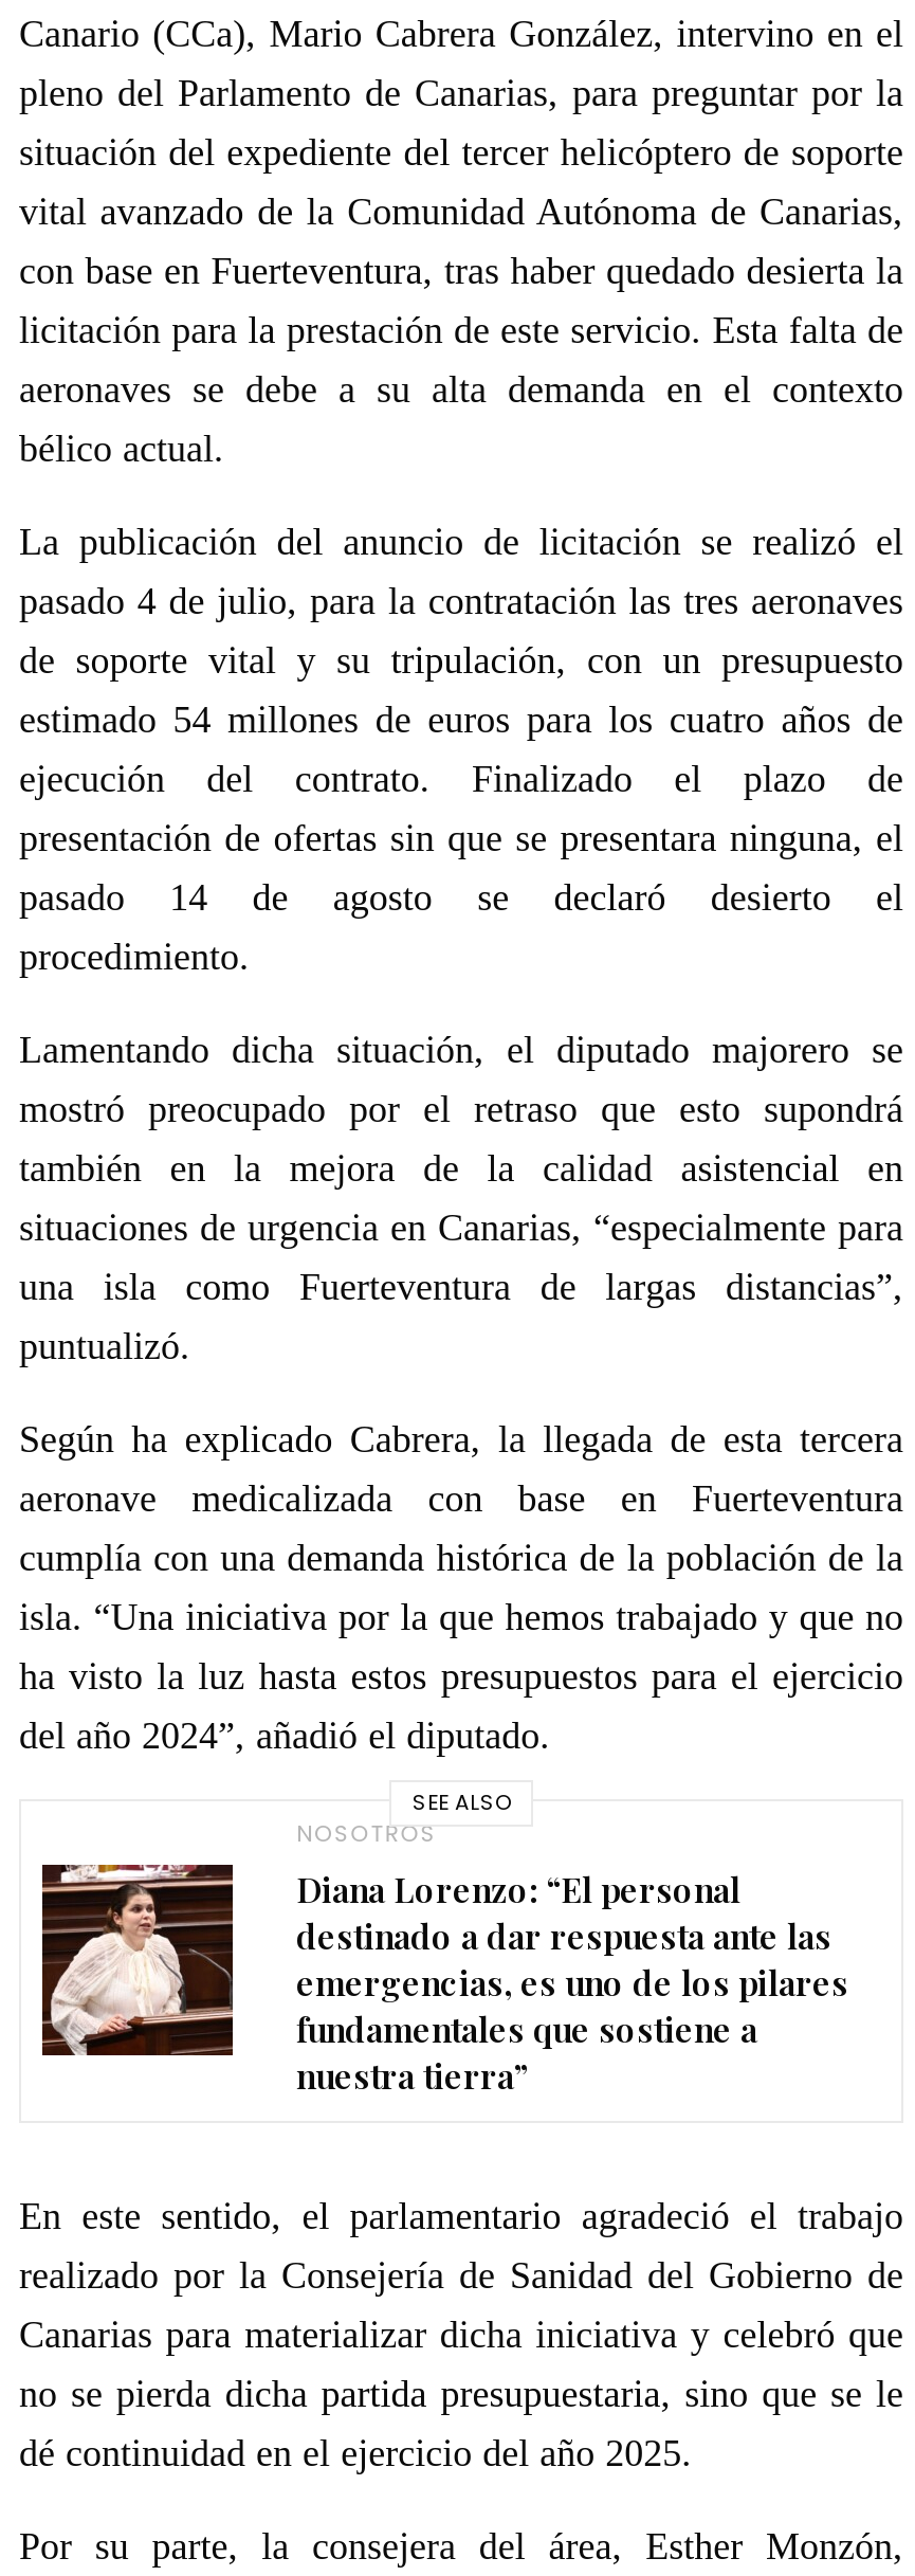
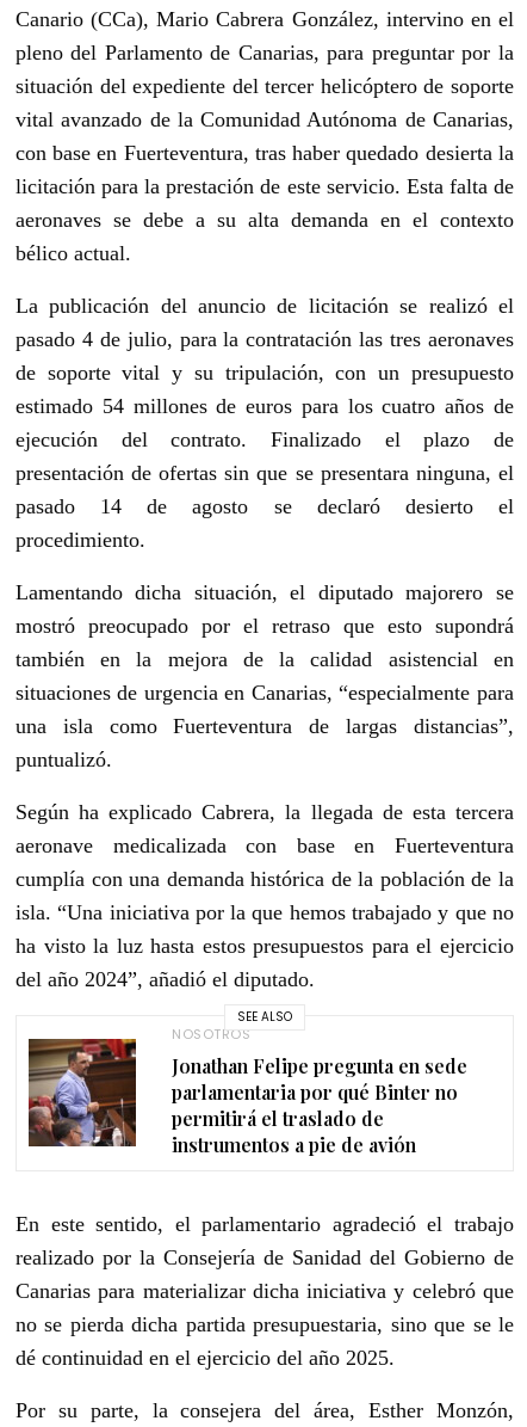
[42,1863,848,2097] [image] | Diana Lorenzo: “El personal | destinado a dar respuesta ante las | emergencias, es uno de los pilares | fundamentales que sostiene a | nuestra tierra” -> [27,1038,467,1157] [image] | Jonathan Felipe pregunta en sede | parlamentaria por qué Binter no | permitirá el traslado de | instrumentos a pie de avión

